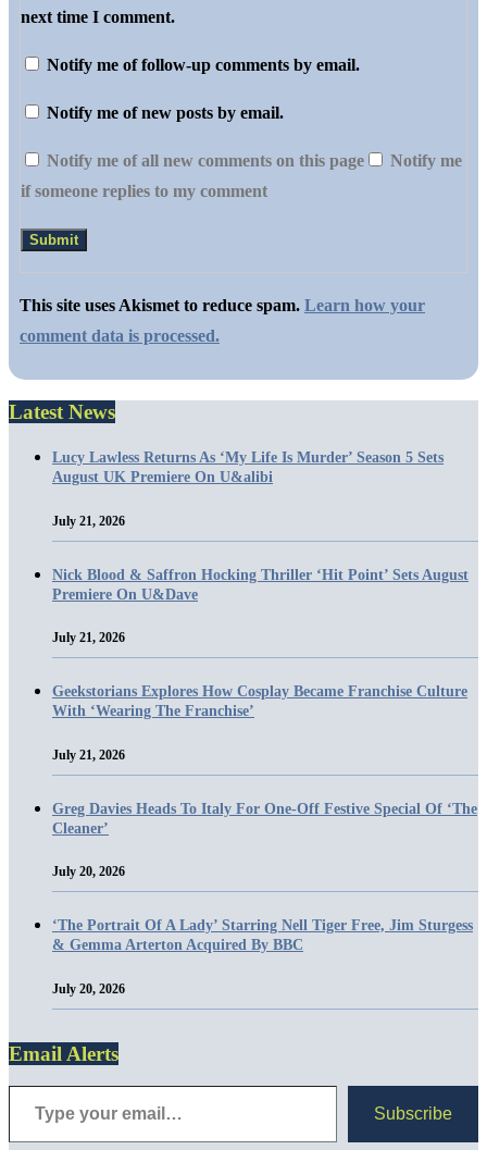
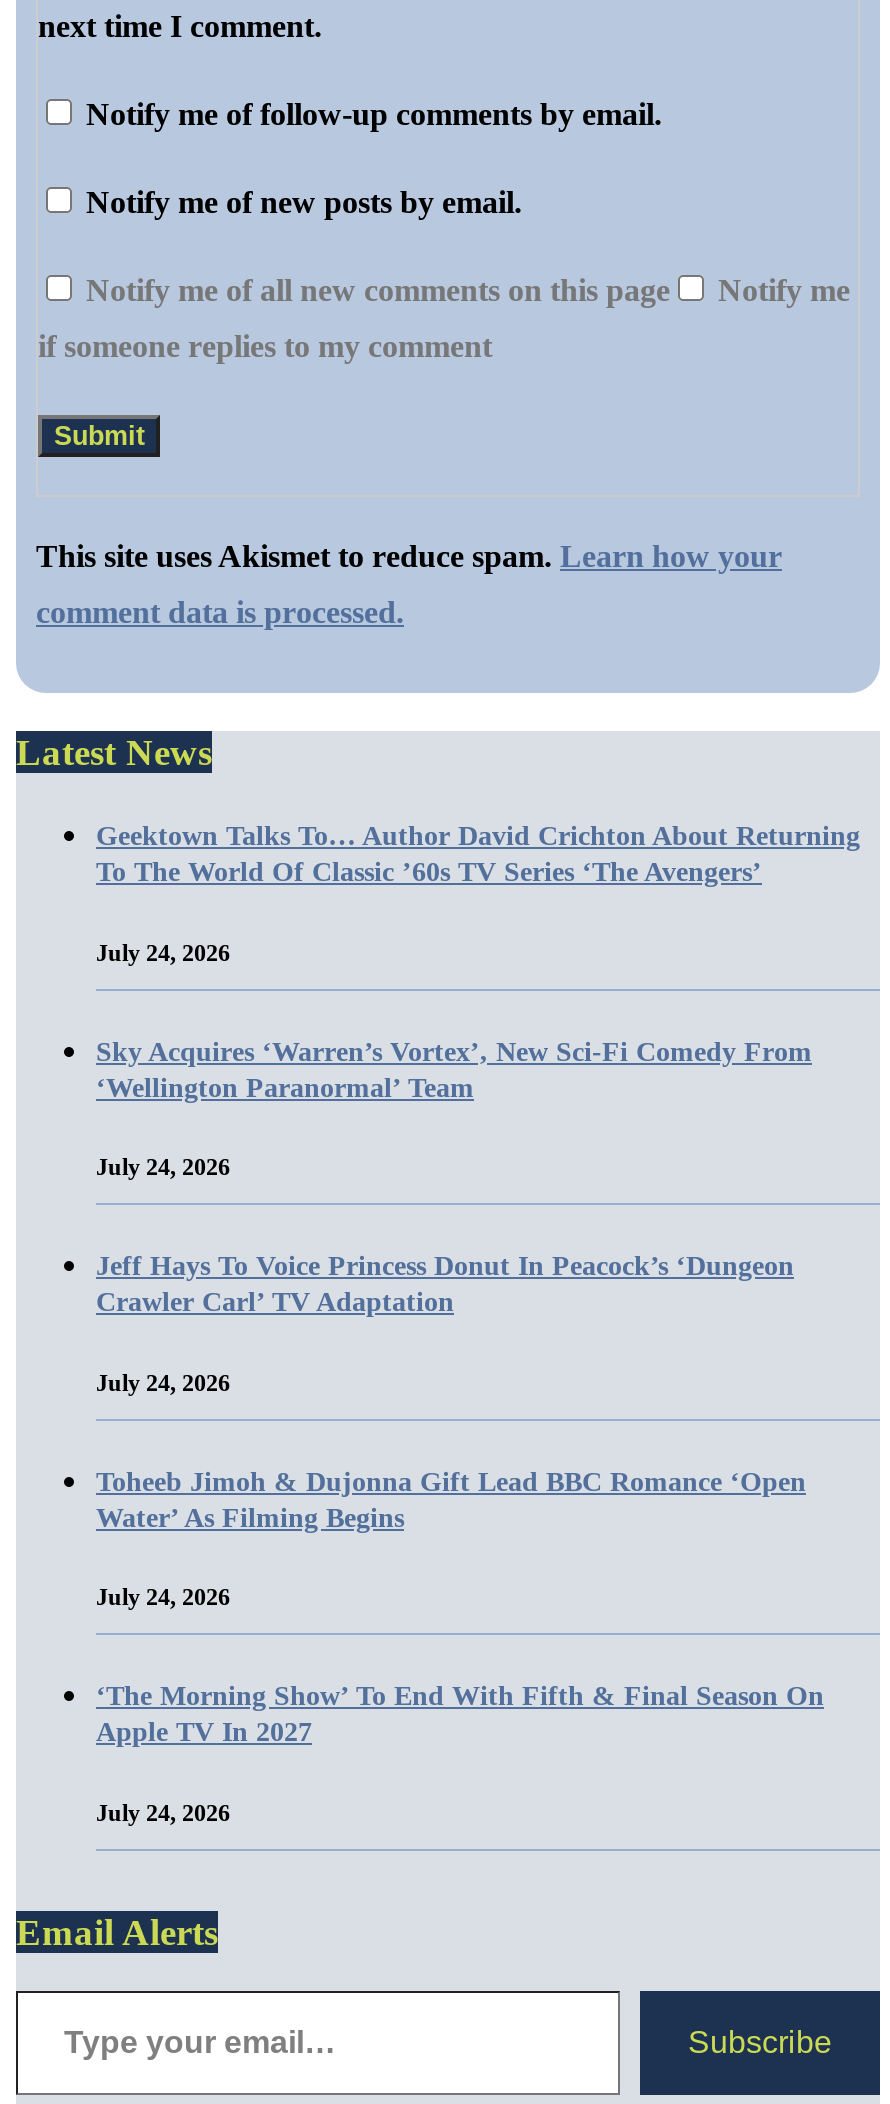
[52,450,444,486] Lucy Lawless Returns As ‘My Life Is Murder’ Season 5 Sets | August UK Premiere On U&alibi -> [96,822,860,888] Geektown Talks To… Author David Crichton About Returning | To The World Of Classic ’60s TV Series ‘The Avengers’
[52,513,125,528] July 21, 2026 -> [96,938,230,966] July 24, 2026
[52,567,469,603] Nick Blood & Saffron Hocking Thriller ‘Hit Point’ Sets August | Premiere On U&Dave -> [96,1037,812,1103] Sky Acquires ‘Warren’s Vortex’, New Sci-Fi Comedy From | ‘Wellington Paranormal’ Team
[52,630,125,645] July 21, 2026 -> [96,1153,230,1181] July 24, 2026
[52,684,467,720] Geekstorians Explores How Cosplay Became Franchise Culture | With ‘Wearing The Franchise’ -> [96,1252,794,1318] Jeff Hays To Voice Princess Donut In Peacock’s ‘Dungeon | Crawler Carl’ TV Adaptation
[52,747,125,762] July 21, 2026 -> [96,1368,230,1396] July 24, 2026
[52,801,477,837] Greg Davies Heads To Italy For One-Off Festive Special Of ‘The | Cleaner’ -> [96,1467,806,1533] Toheeb Jimoh & Dujonna Gift Lead BBC Romance ‘Open | Water’ As Filming Begins
[52,864,125,879] July 20, 2026 -> [96,1583,230,1611] July 24, 2026
[52,918,473,954] ‘The Portrait Of A Lady’ Starring Nell Tiger Free, Jim Sturgess | & Gemma Arterton Acquired By BBC -> [96,1682,824,1748] ‘The Morning Show’ To End With Fifth & Final Season On | Apple TV In 2027
[52,981,125,996] July 20, 2026 -> [96,1798,230,1826] July 24, 2026

